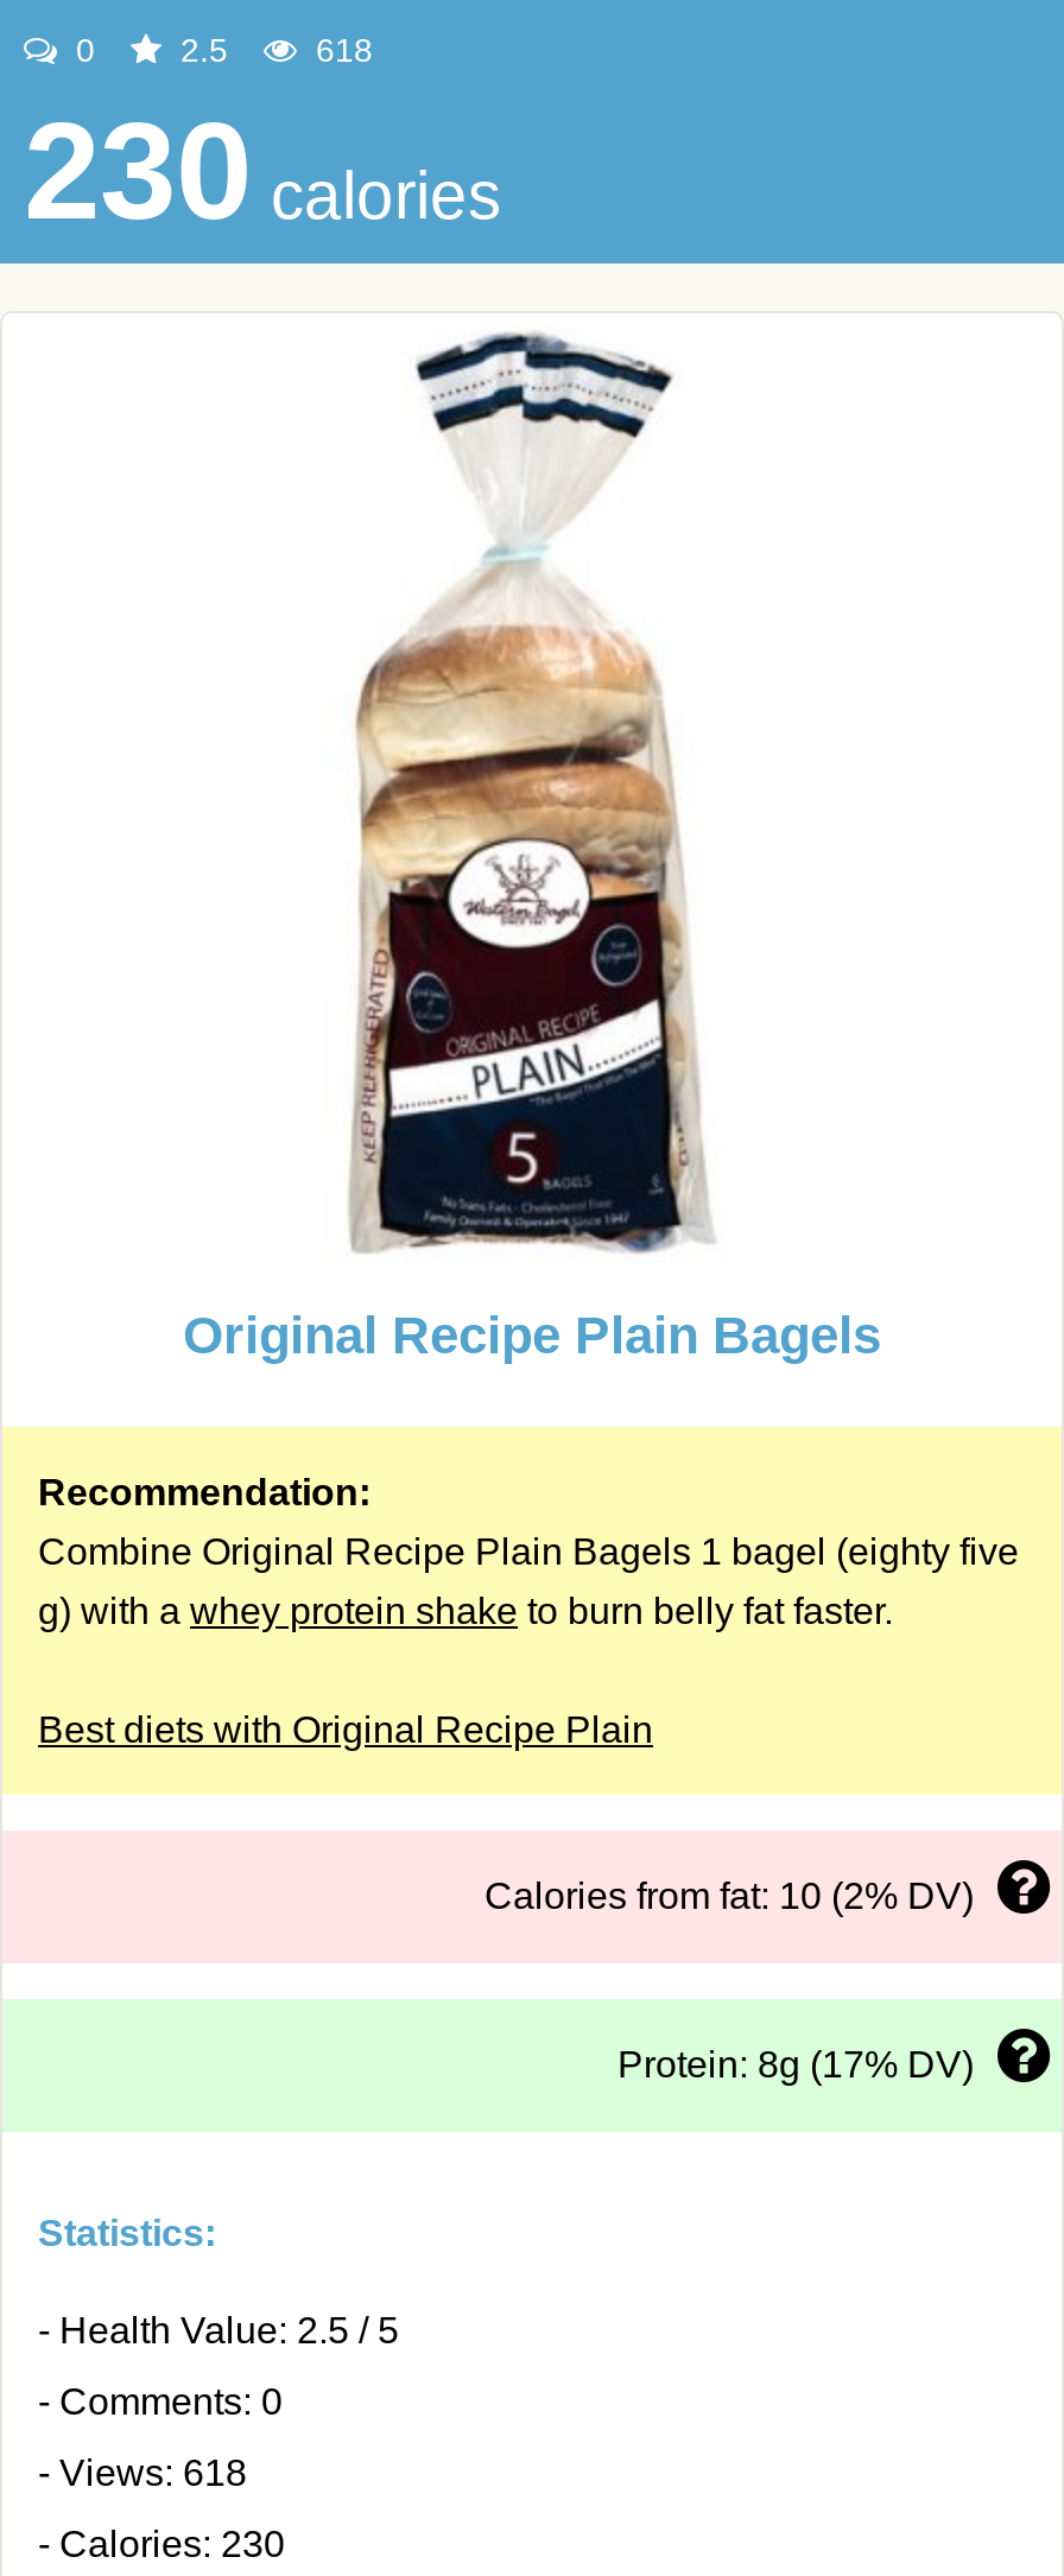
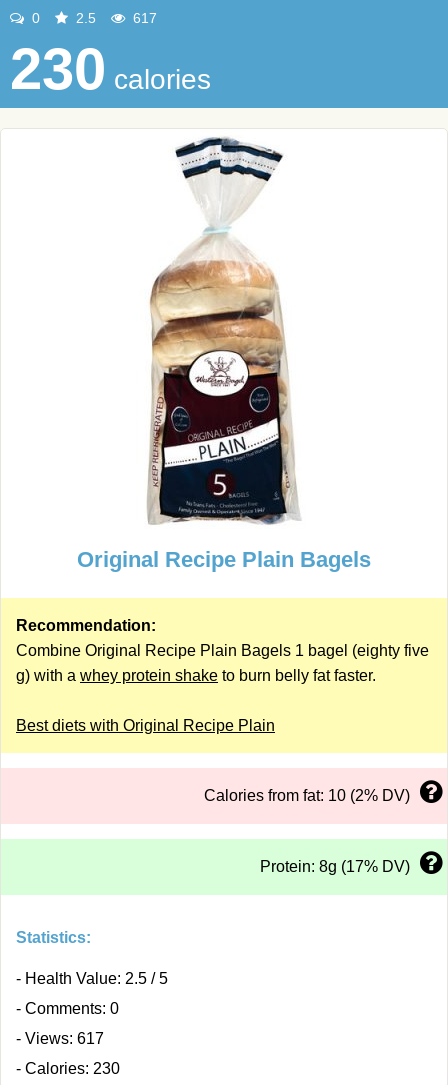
[306,31,373,69] 618 -> [129,10,157,26] 617
[38,2453,247,2493] - Views: 618 -> [16,1030,104,1047] - Views: 617

